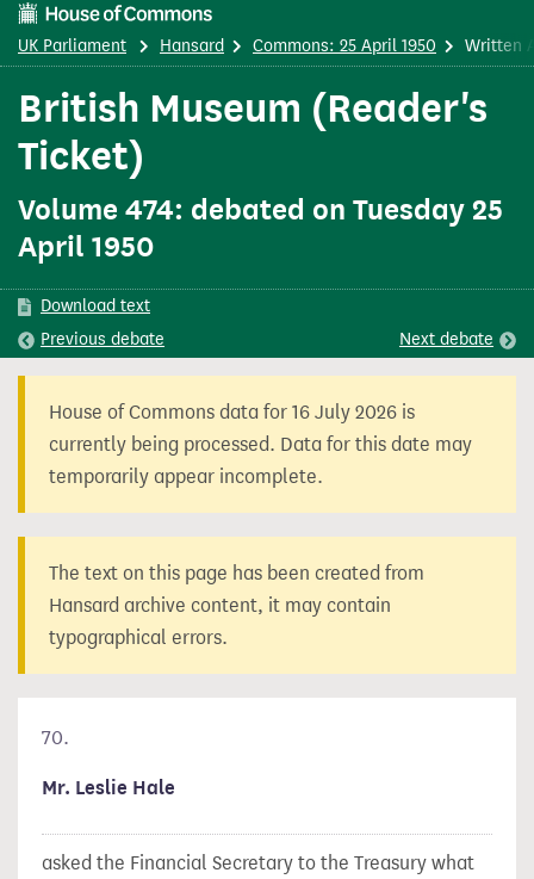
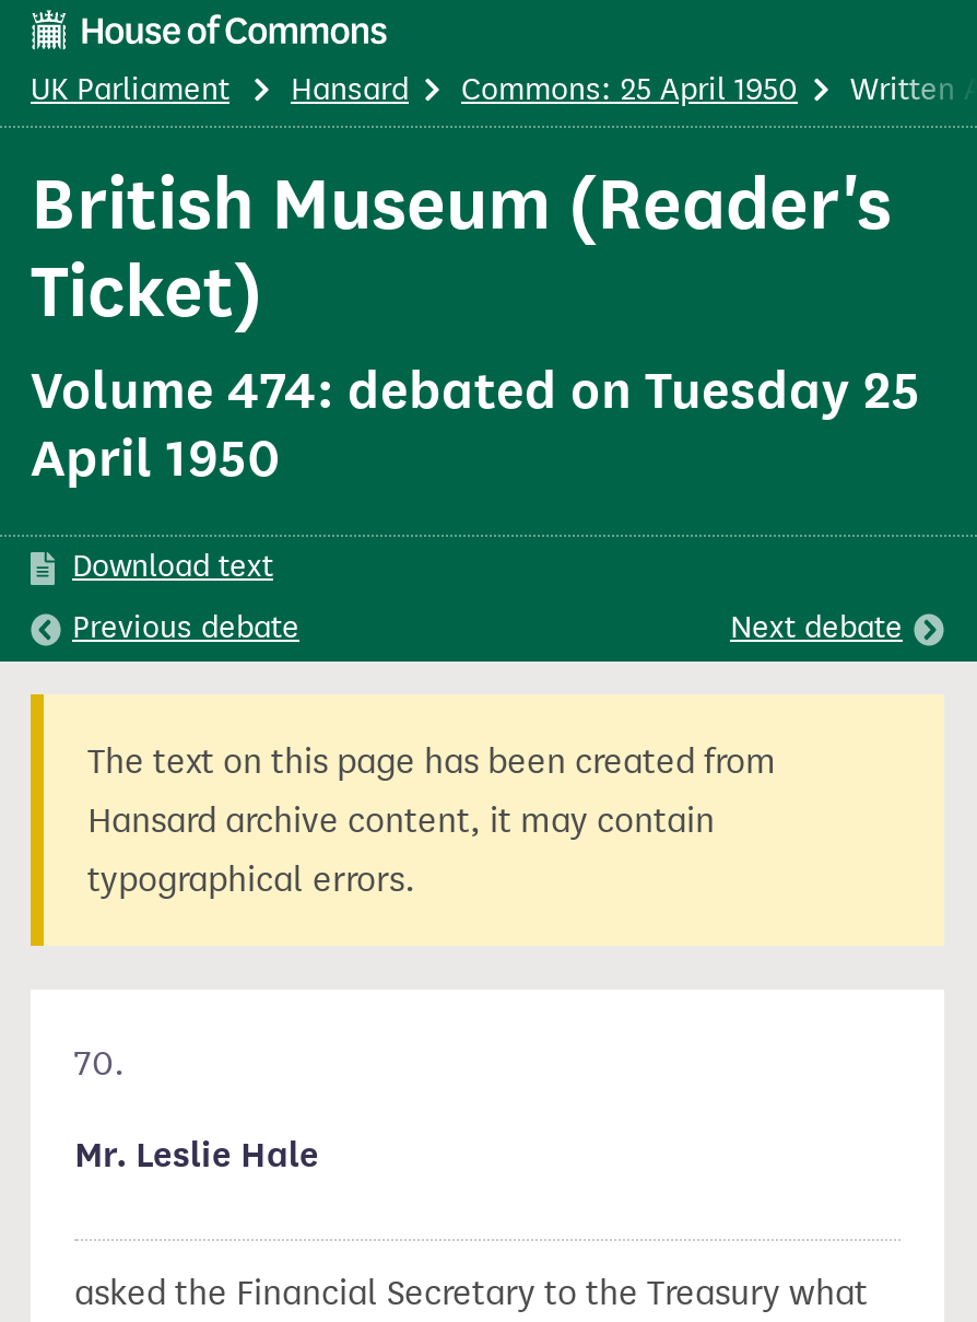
[49,401,472,488] House of Commons data for 16 July 2026 is | currently being processed. Data for this date may | temporarily appear incomplete. -> none

